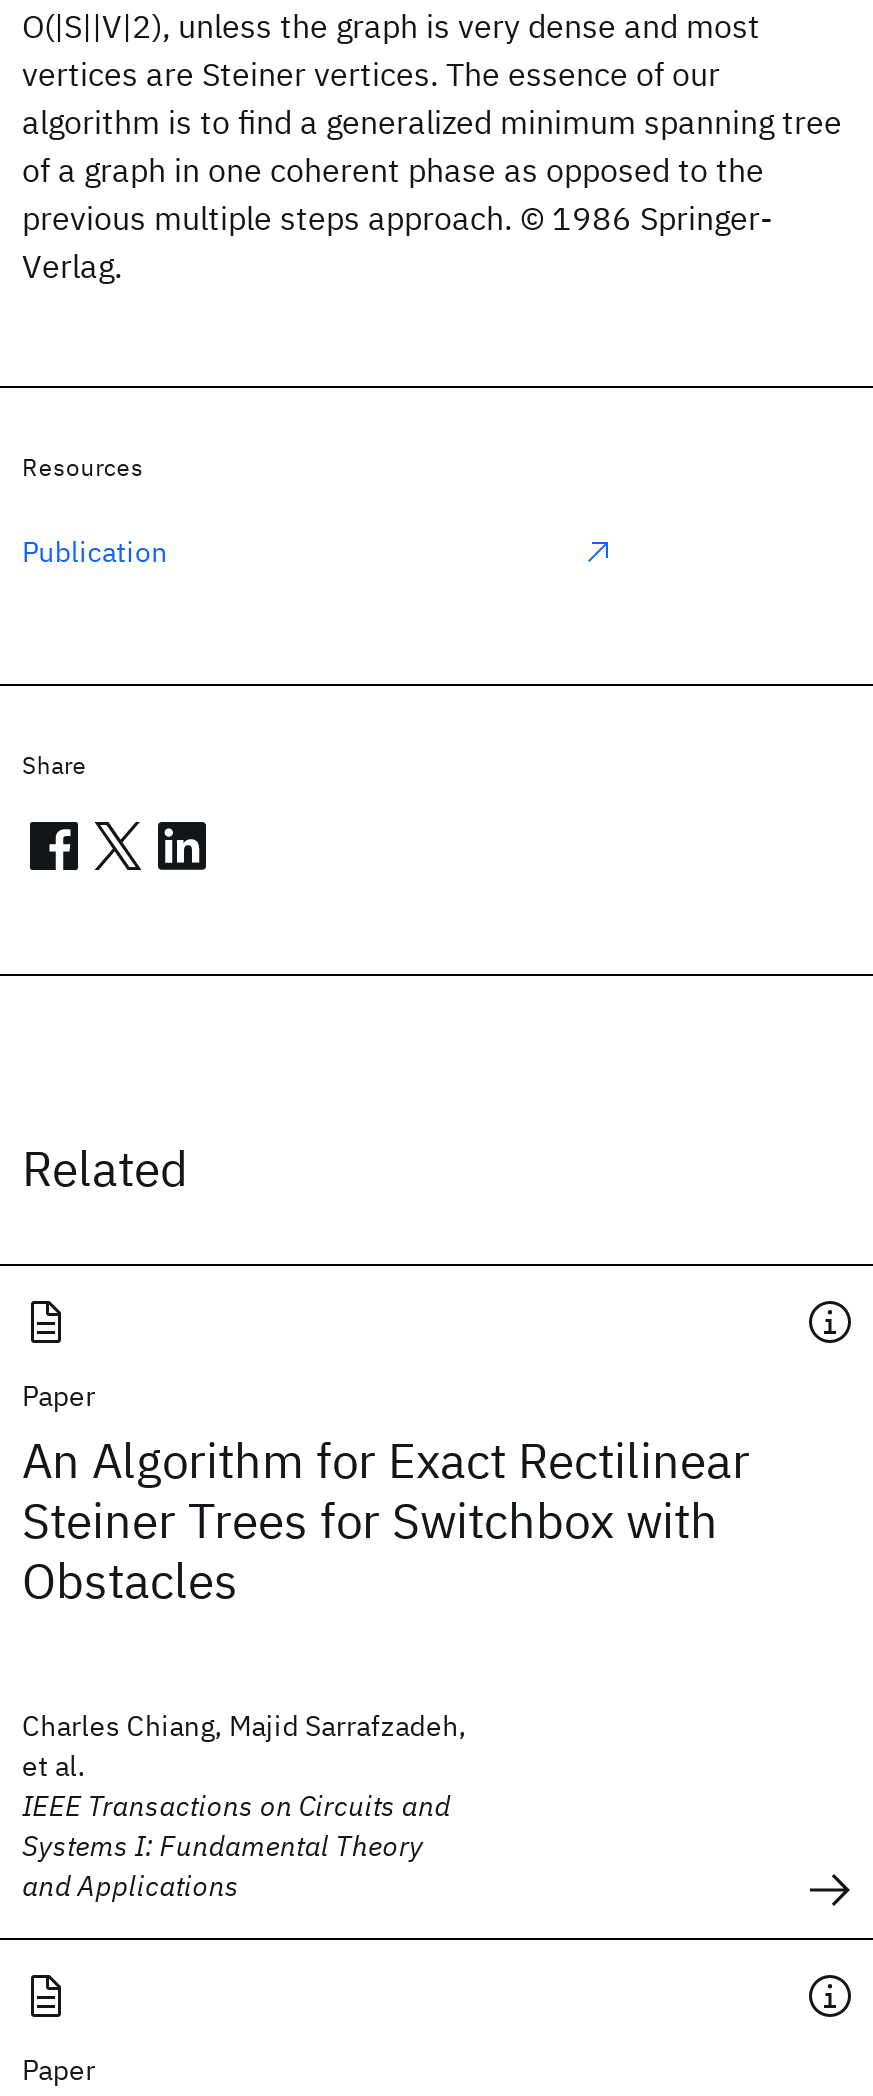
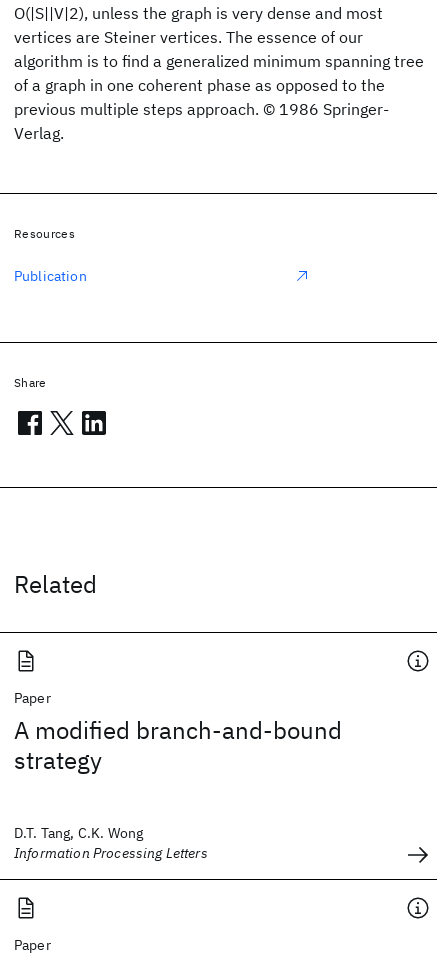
[22,1428,750,1612] An Algorithm for Exact Rectilinear | Steiner Trees for Switchbox with | Obstacles -> [14,714,342,776] A modified branch-and-bound | strategy
[22,1708,467,1904] Charles Chiang, Majid Sarrafzadeh, | et al. | IEEE Transactions on Circuits and | Systems I: Fundamental Theory | and Applications -> [14,824,208,862] D.T. Tang, C.K. Wong | Information Processing Letters

